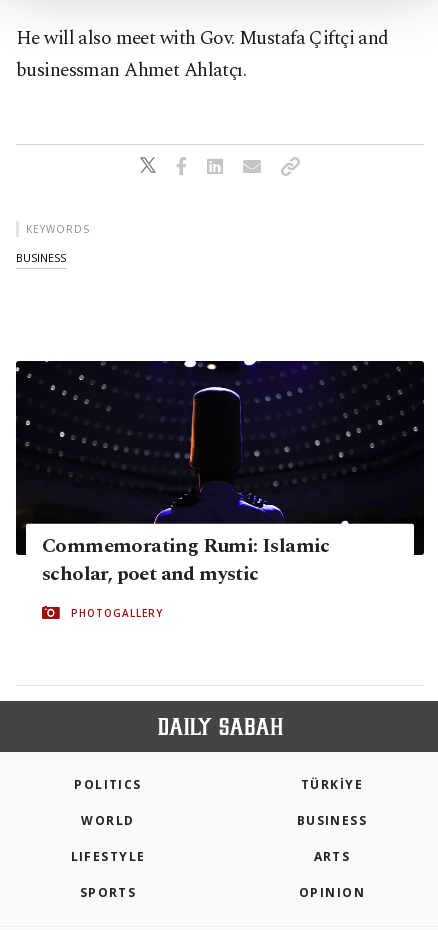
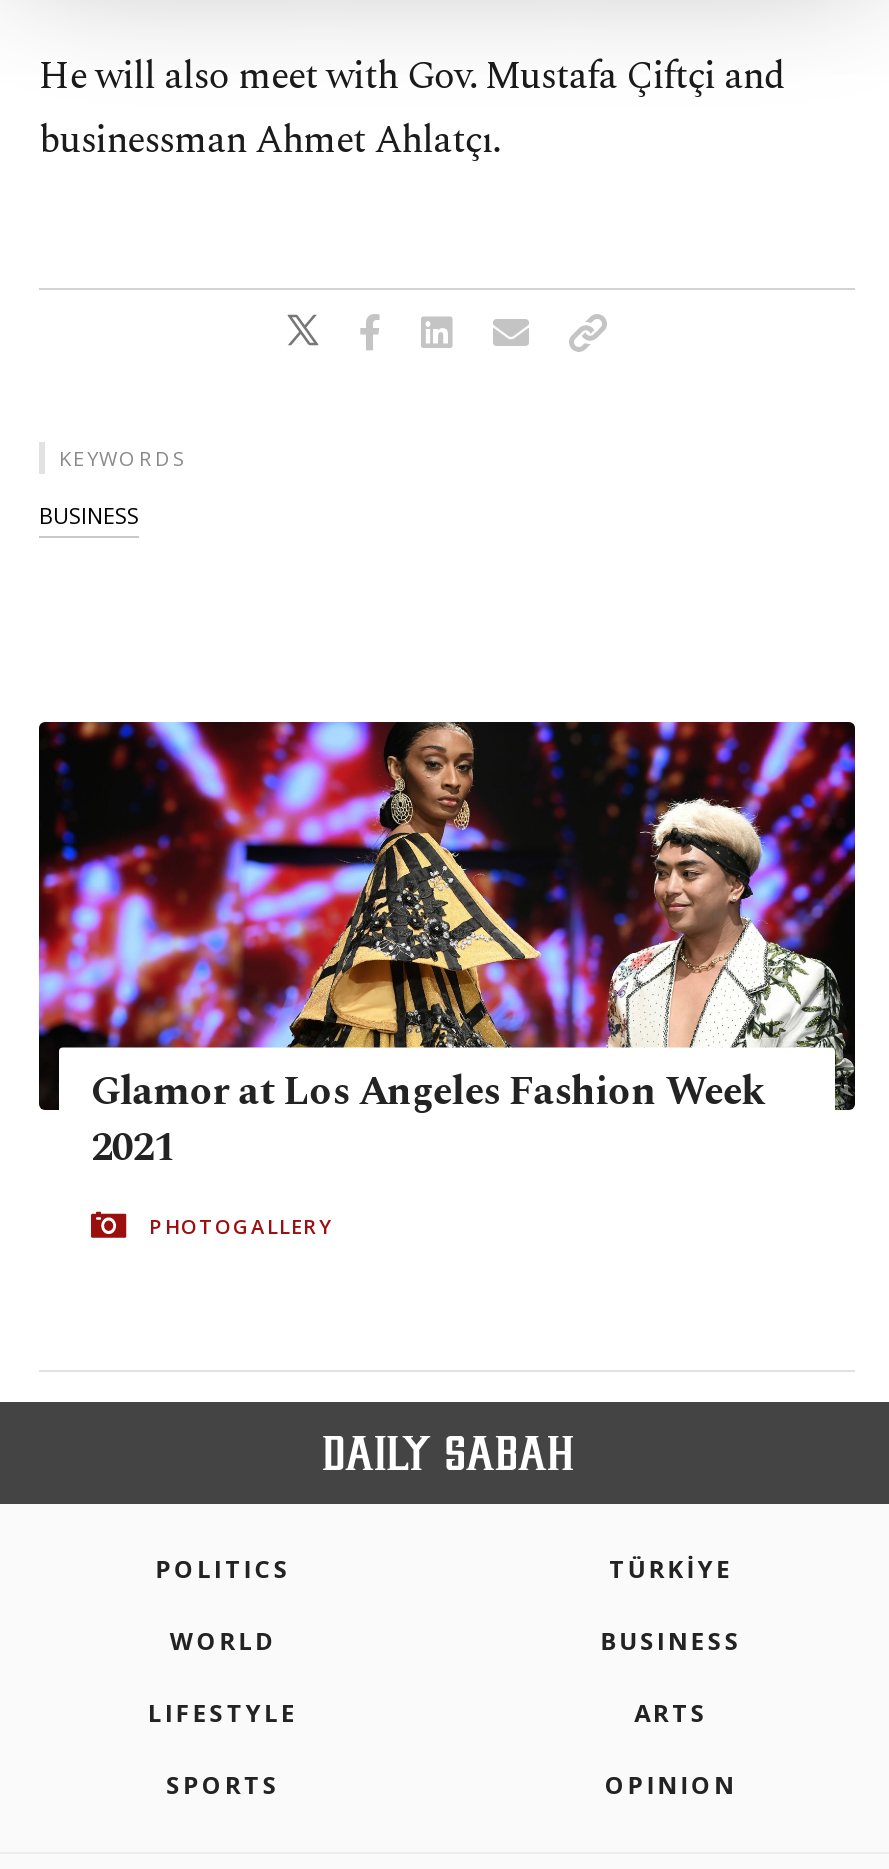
[15,360,425,589] [image] | Commemorating Rumi: Islamic | scholar, poet and mystic -> [37,720,857,1178] [image] | Glamor at Los Angeles Fashion Week | 2021

